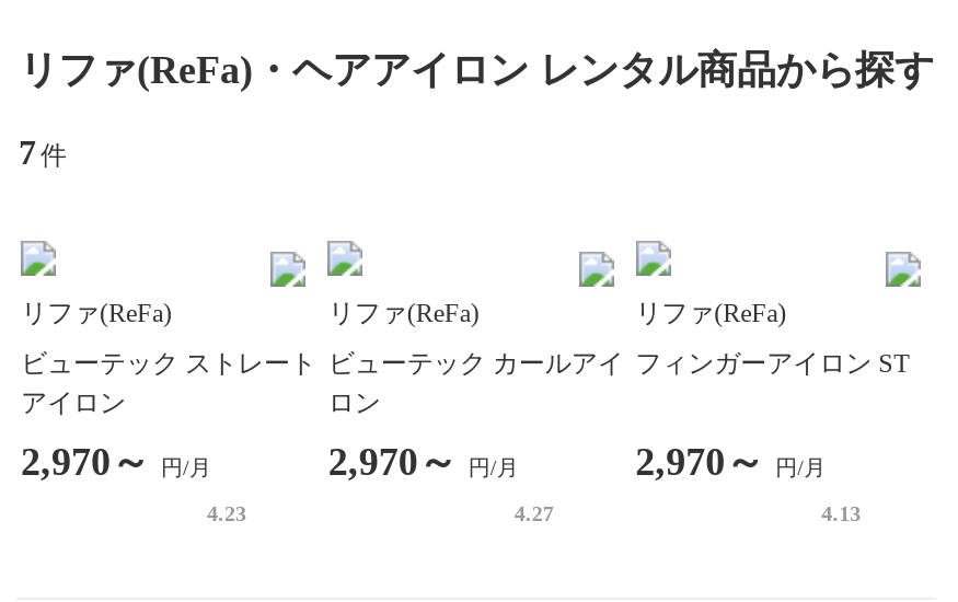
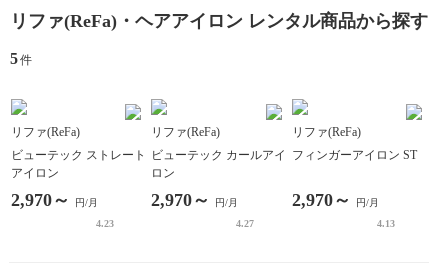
[19,134,67,171] 7 件 -> [10,50,32,67] 5 件

